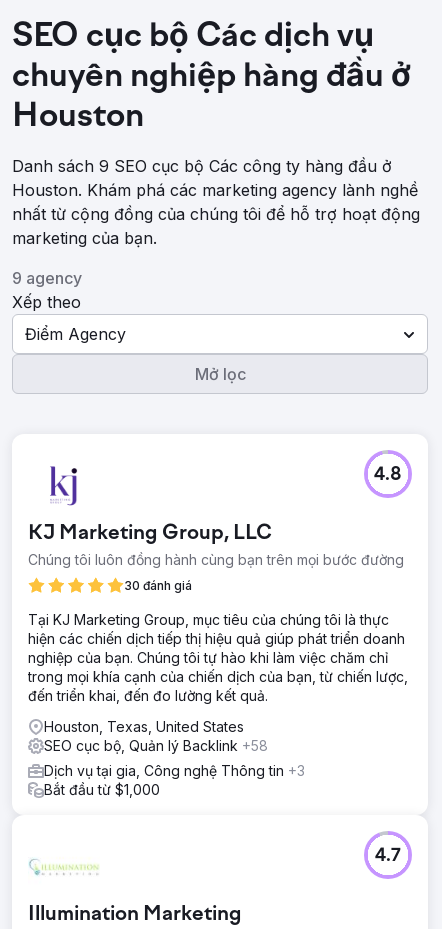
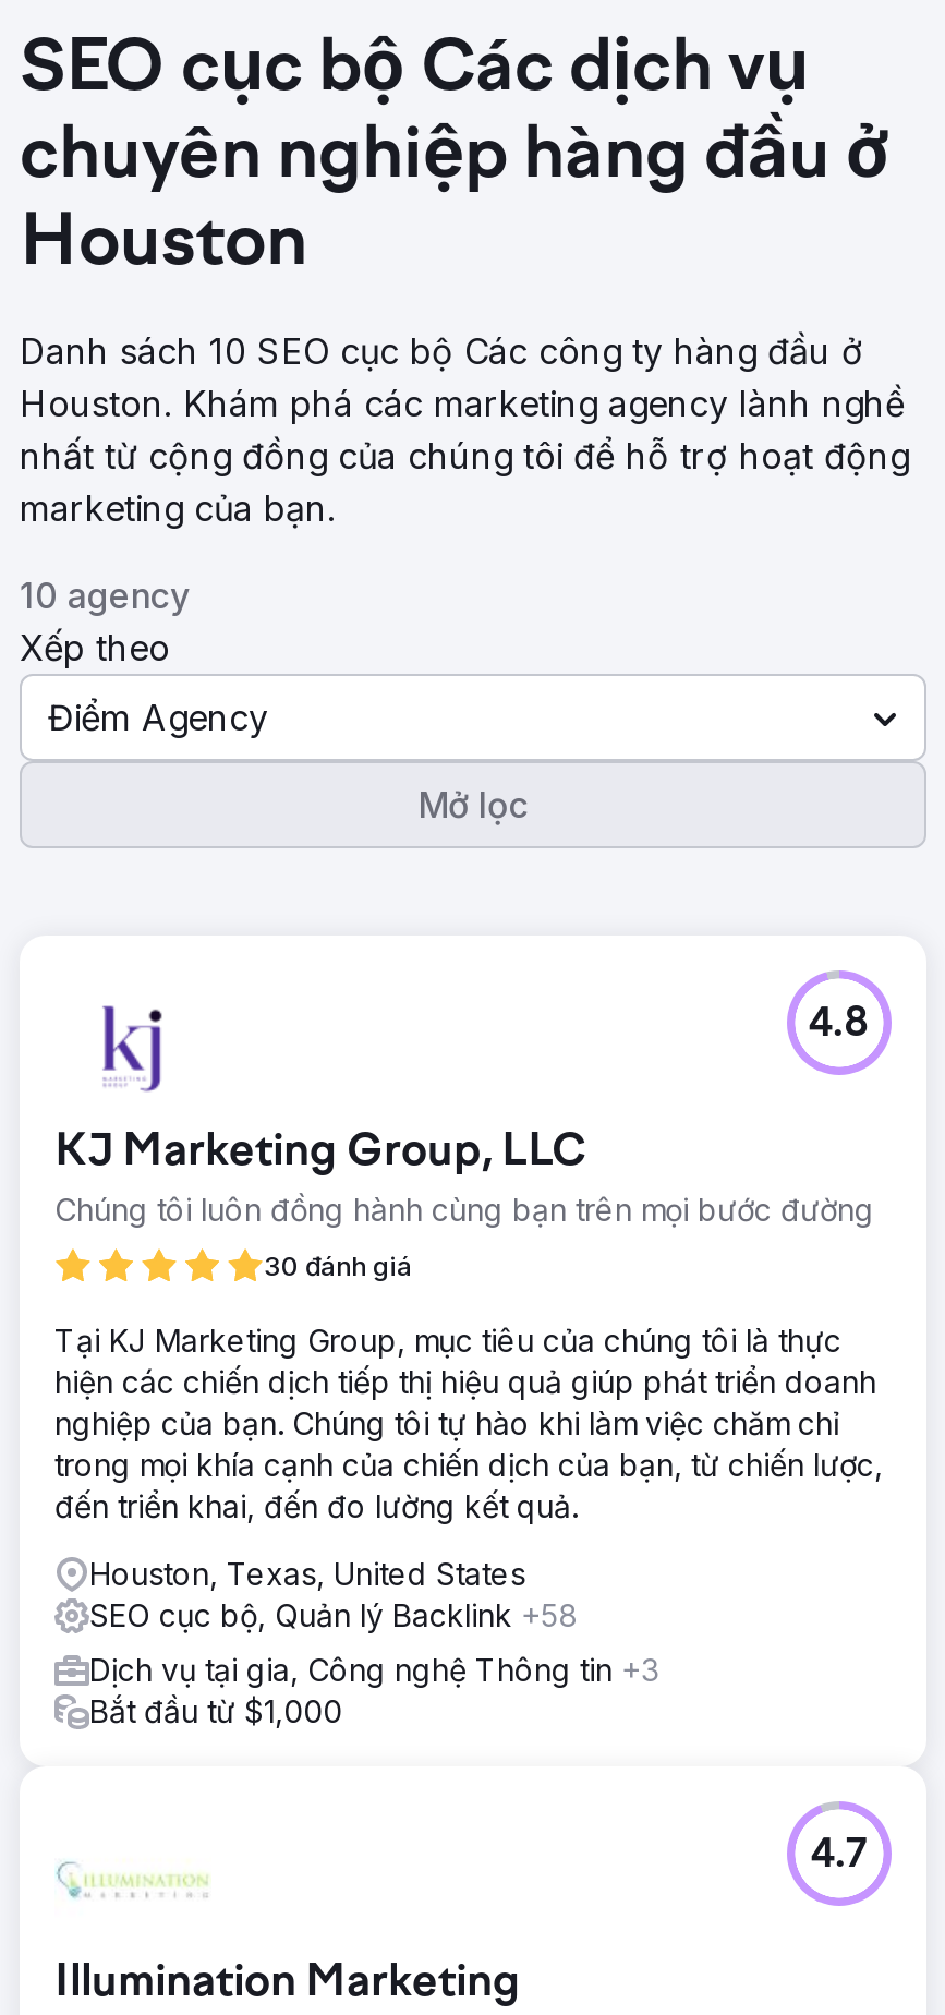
[12,156,392,176] Danh sách 9 SEO cục bộ Các công ty hàng đầu ở -> [20,329,863,373] Danh sách 10 SEO cục bộ Các công ty hàng đầu ở
[12,268,82,288] 9 agency -> [20,574,190,617] 10 agency

